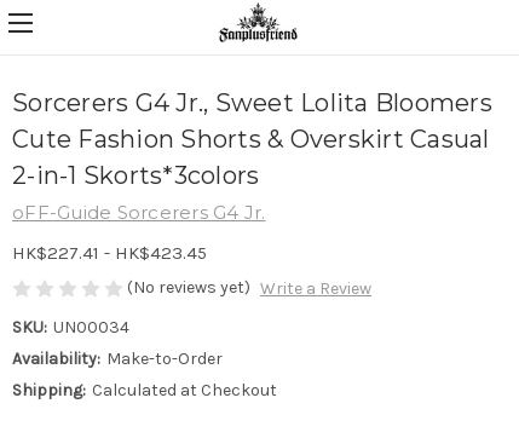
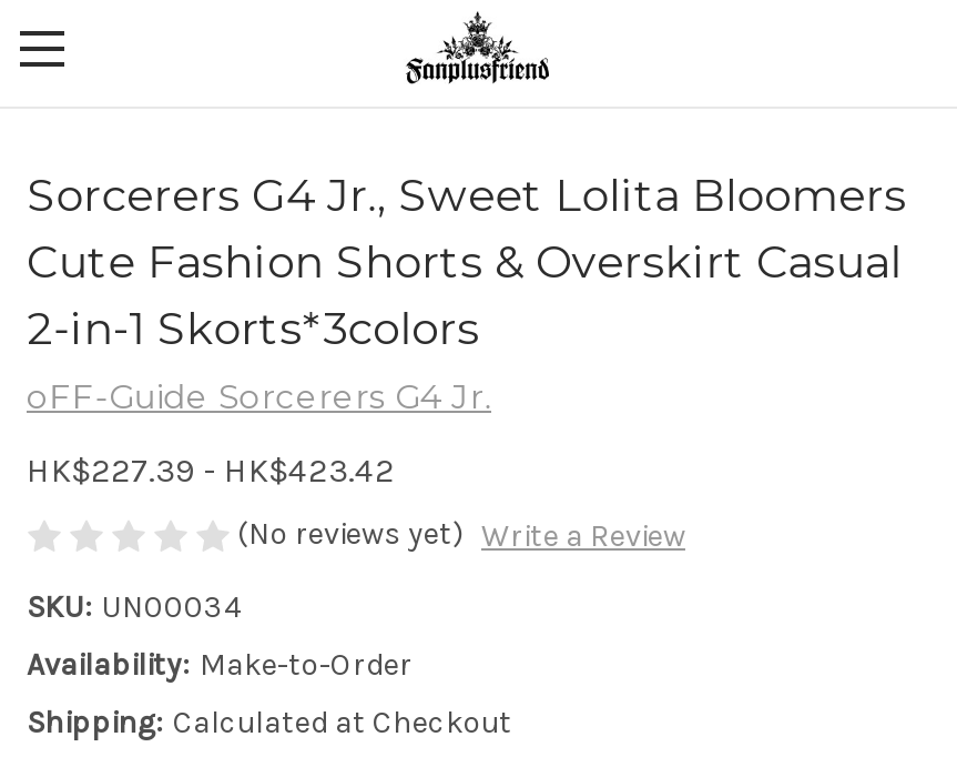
[12,242,207,264] HK$227.41 - HK$423.45 -> [27,451,395,491] HK$227.39 - HK$423.42

